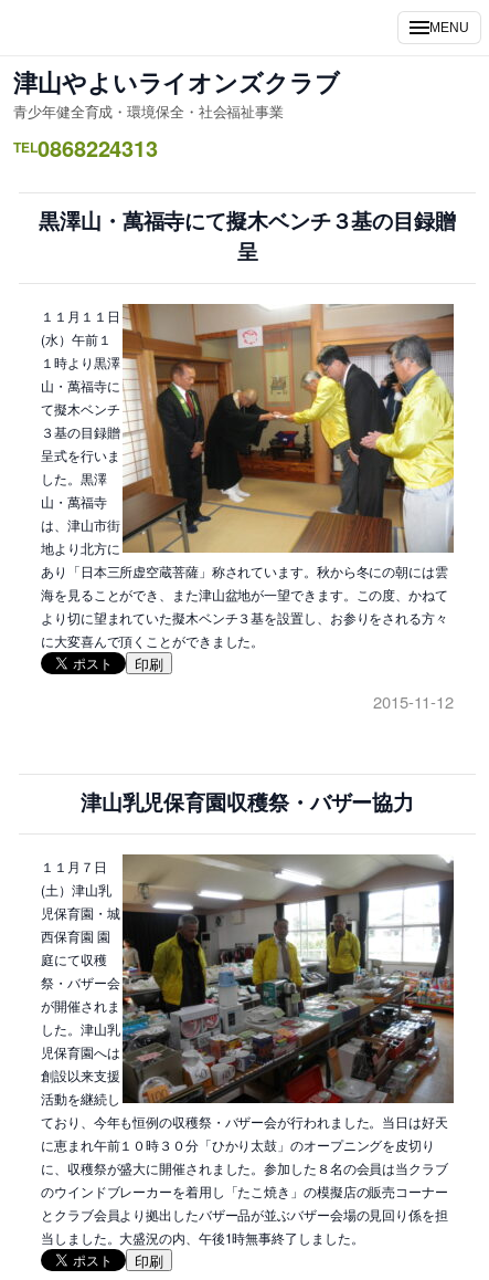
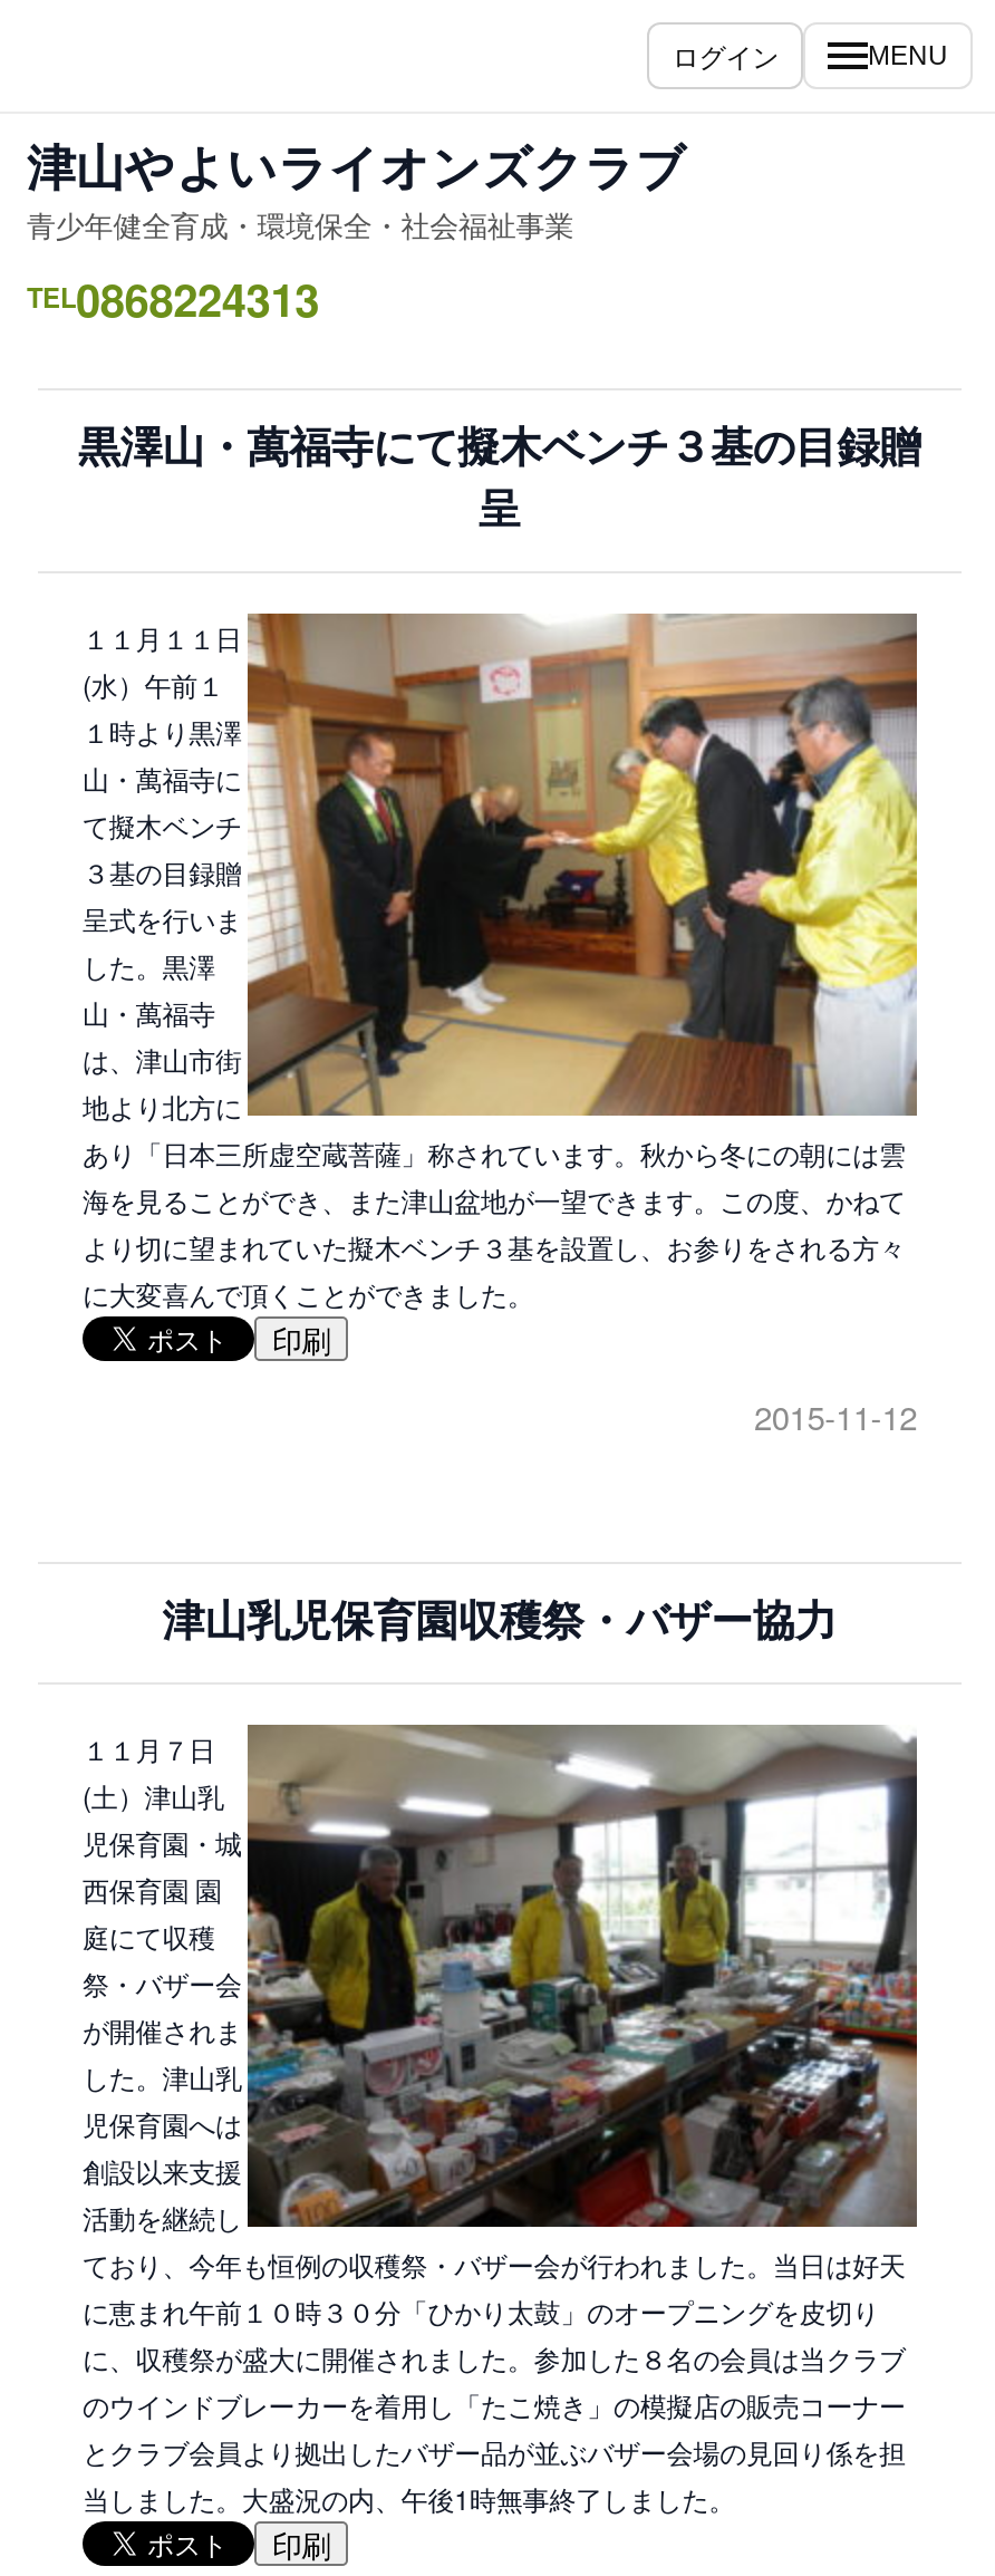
none -> [672,36,779,74] ログイン

